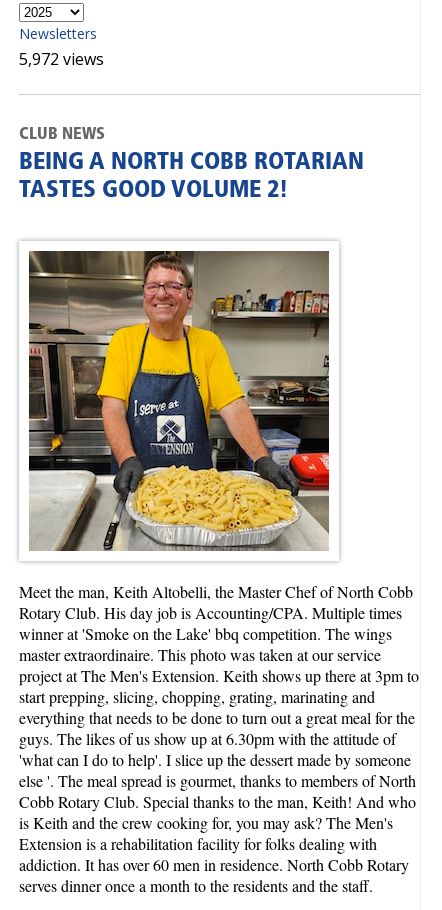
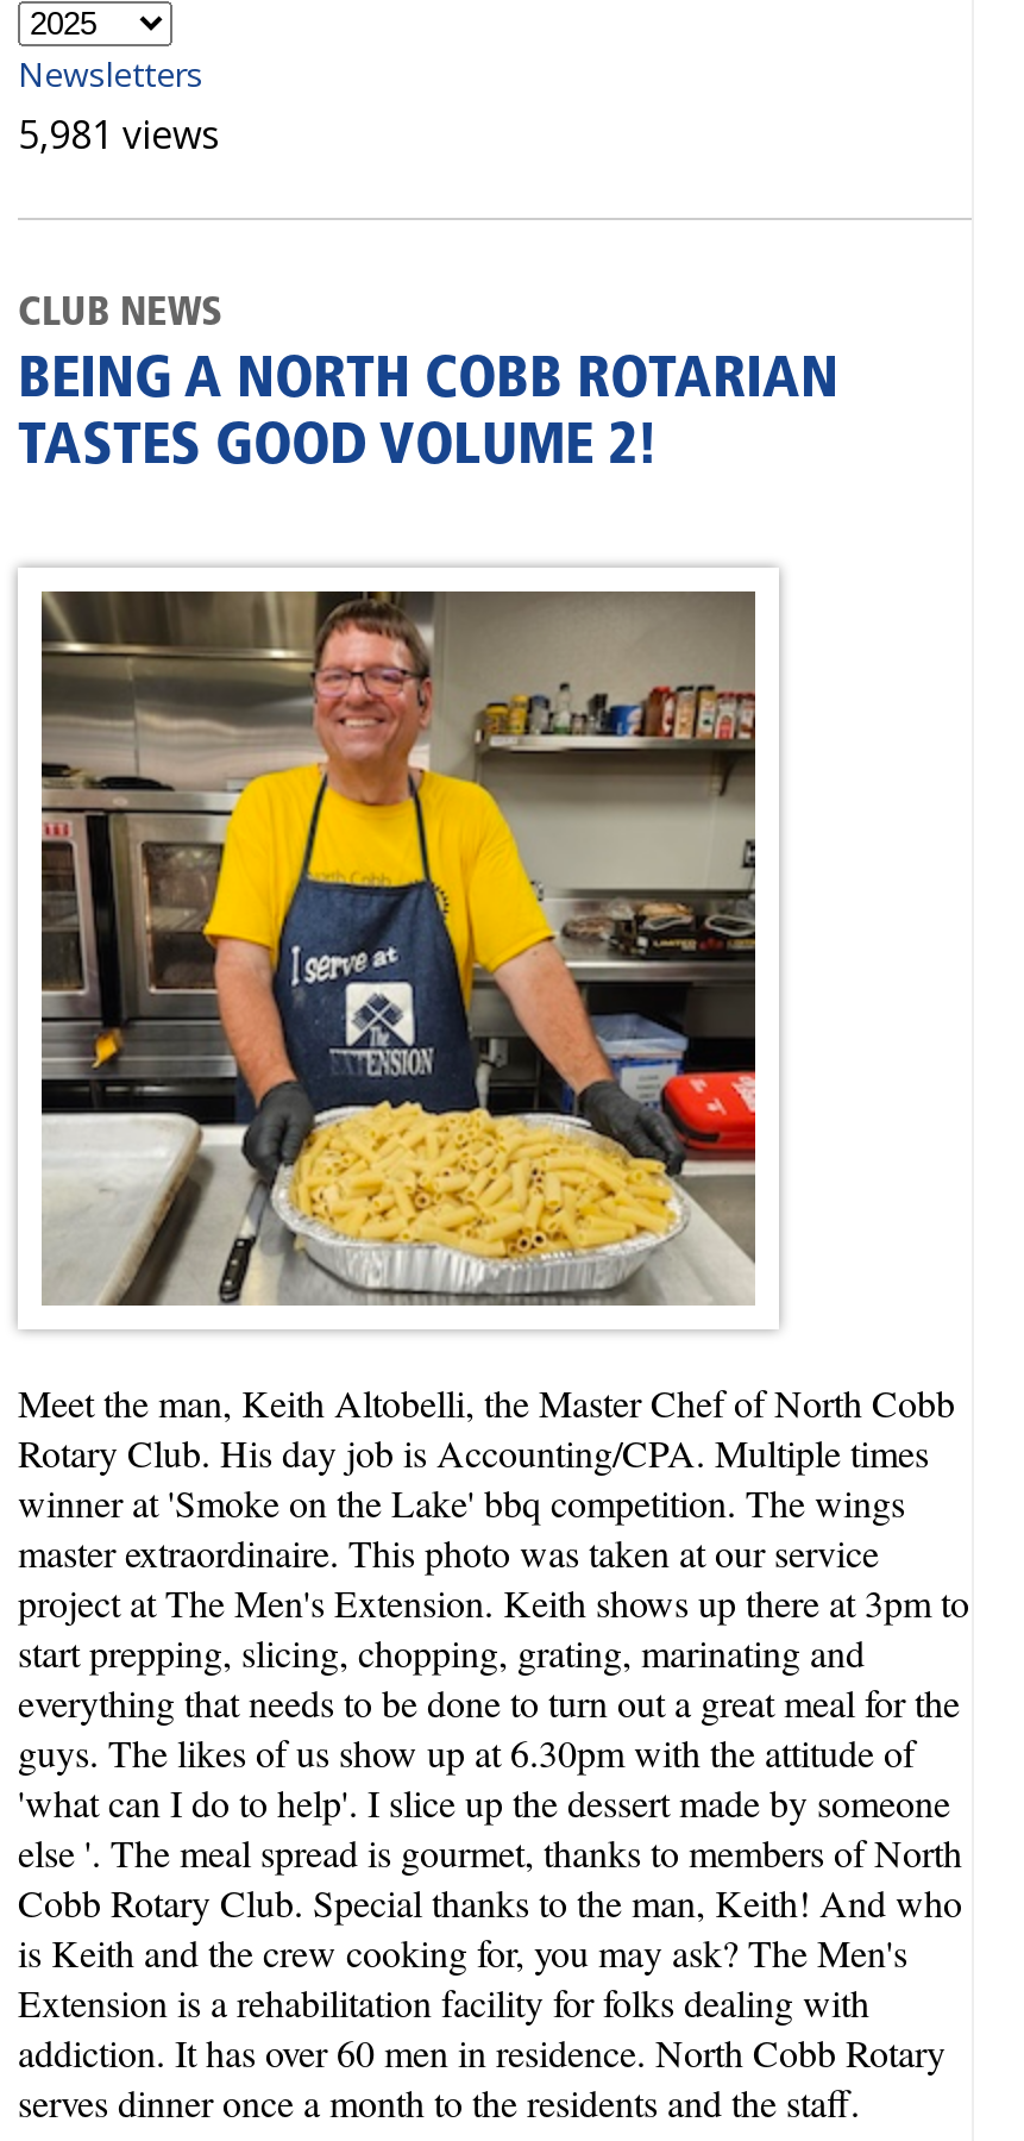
[19,48,104,70] 5,972 views -> [18,108,220,161] 5,981 views

